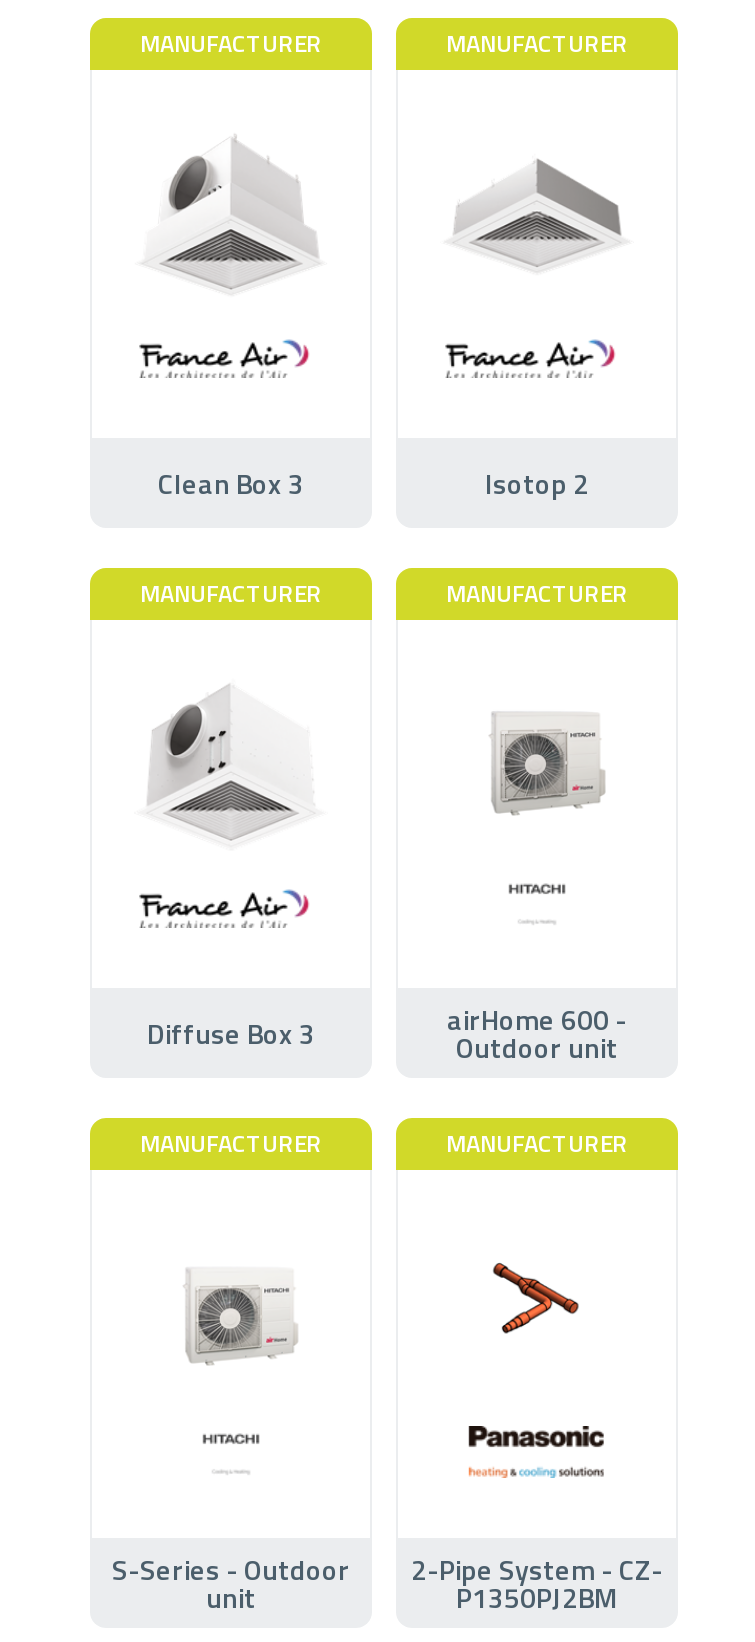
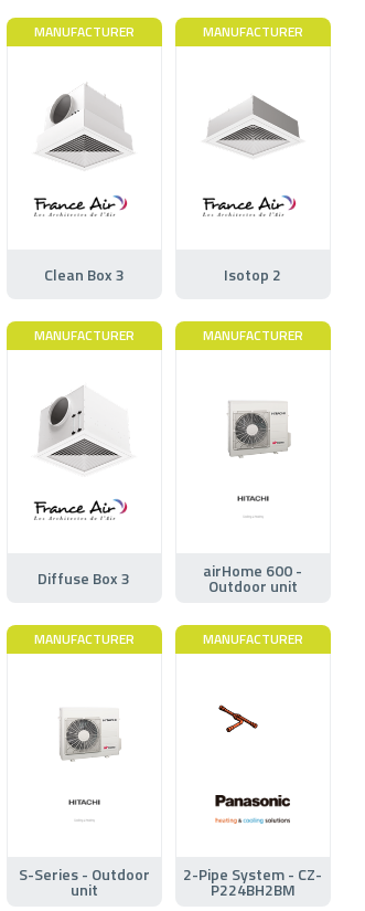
[476,1262,580,1336] [image] -> [217,705,276,743] [image]
[456,1575,618,1617] P1350PJ2BM -> [211,877,296,901] P224BH2BM

